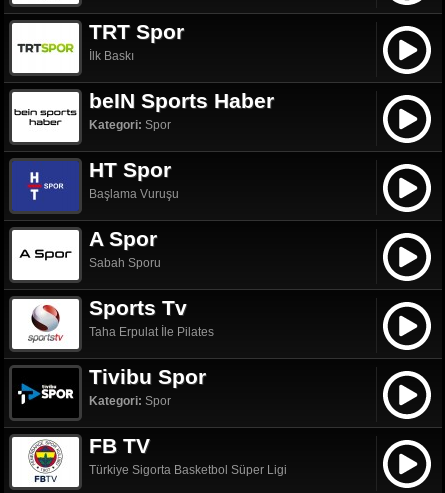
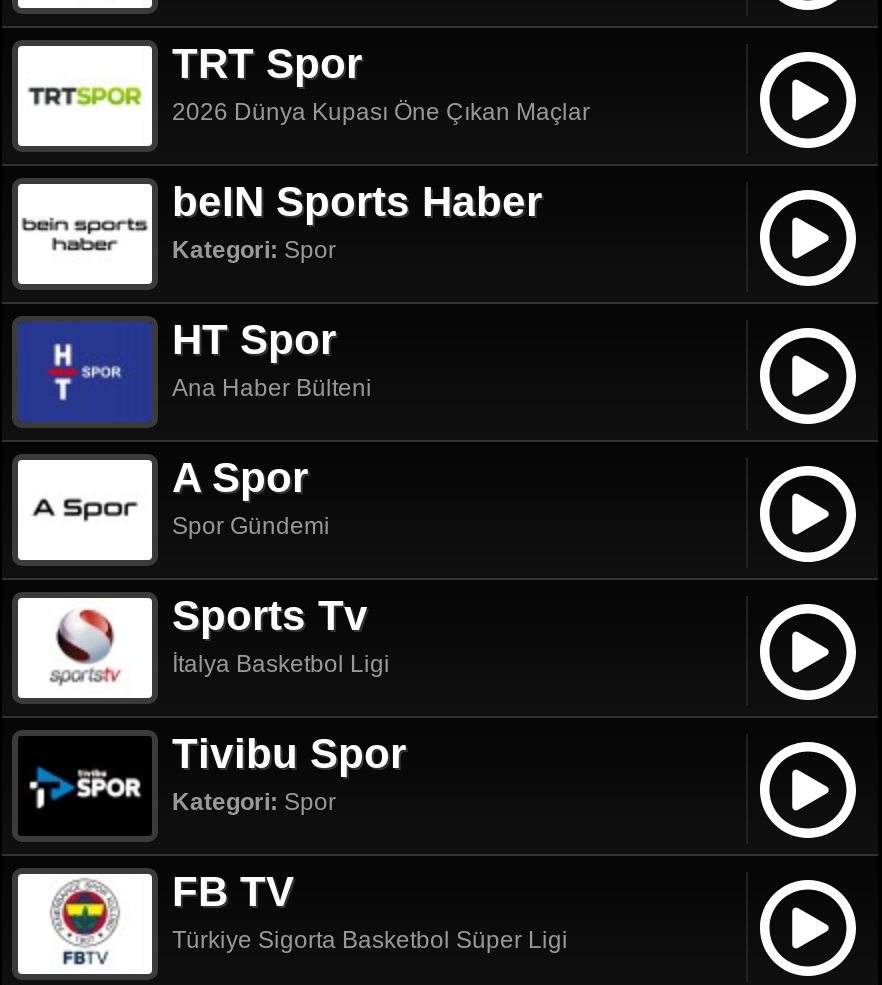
[89,49,134,63] İlk Baskı -> [172,98,590,126] 2026 Dünya Kupası Öne Çıkan Maçlar
[89,187,179,201] Başlama Vuruşu -> [172,374,372,402] Ana Haber Bülteni
[89,256,161,270] Sabah Sporu -> [172,512,330,540] Spor Gündemi
[89,325,214,339] Taha Erpulat İle Pilates -> [172,650,390,678] İtalya Basketbol Ligi

